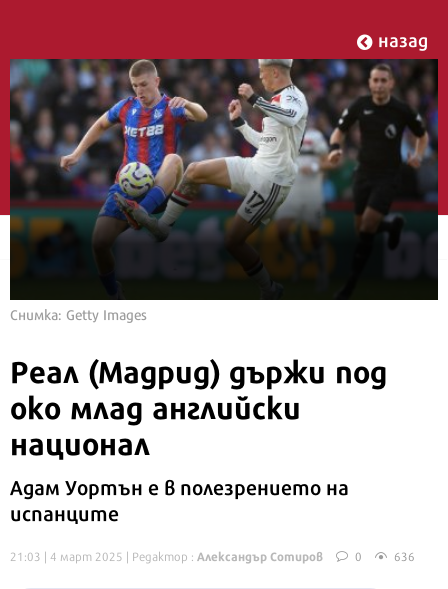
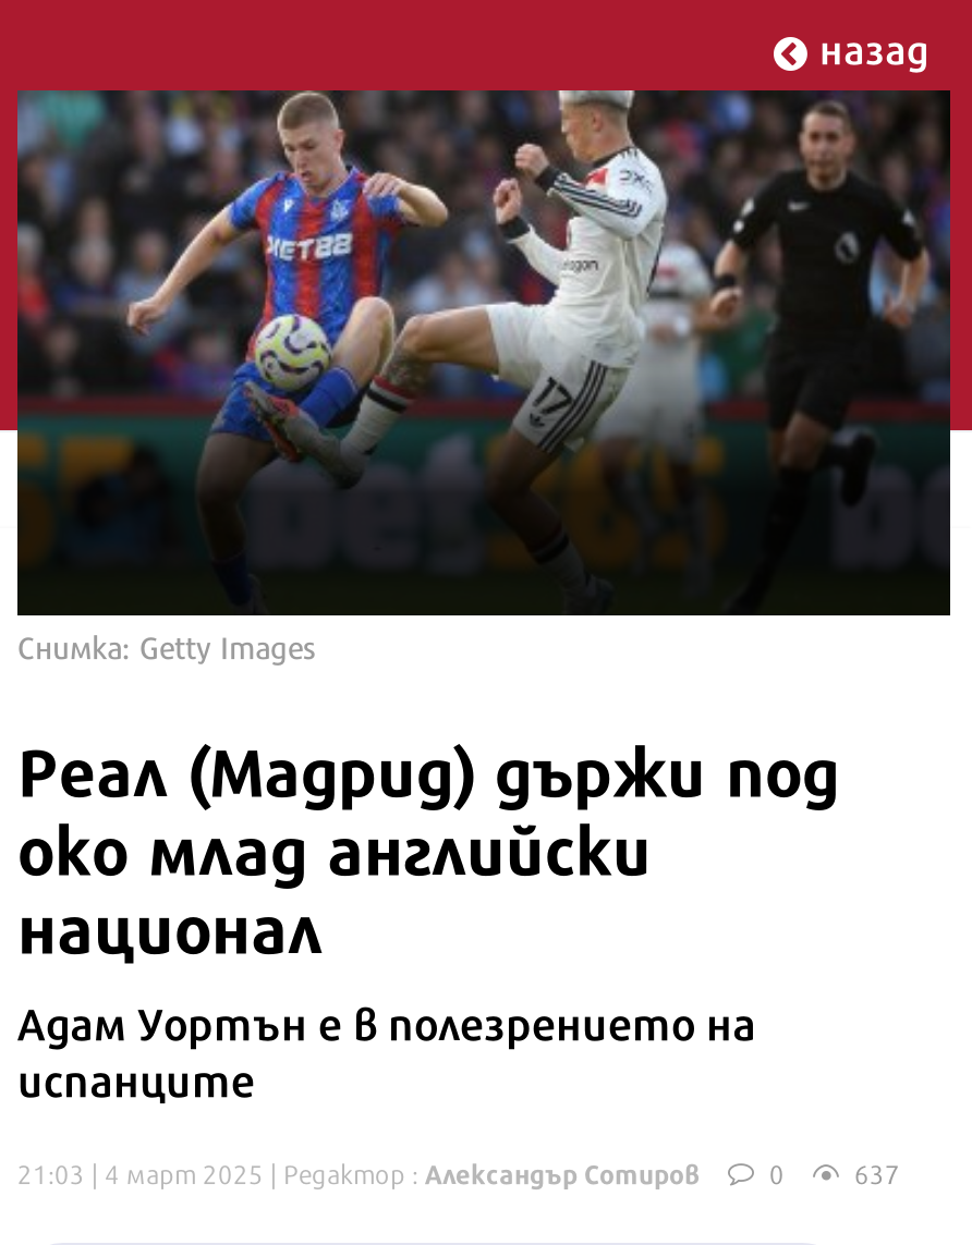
[394,547,415,565] 636 -> [854,1154,900,1193] 637

